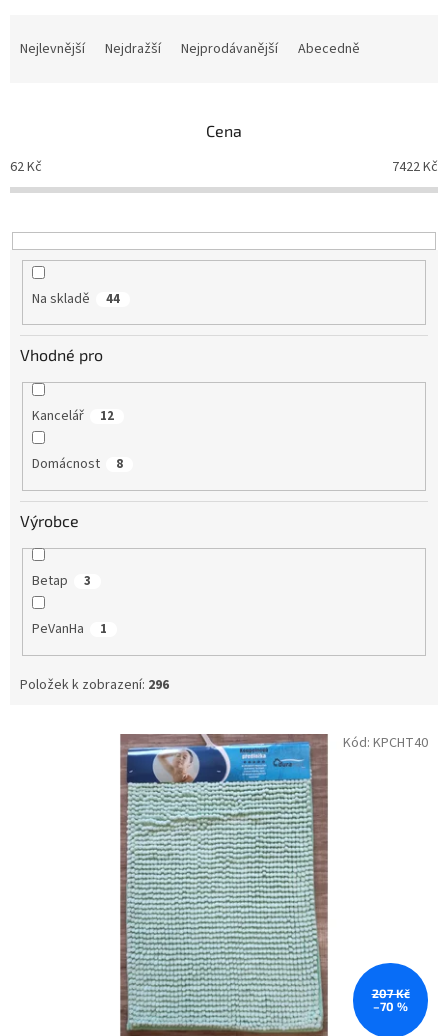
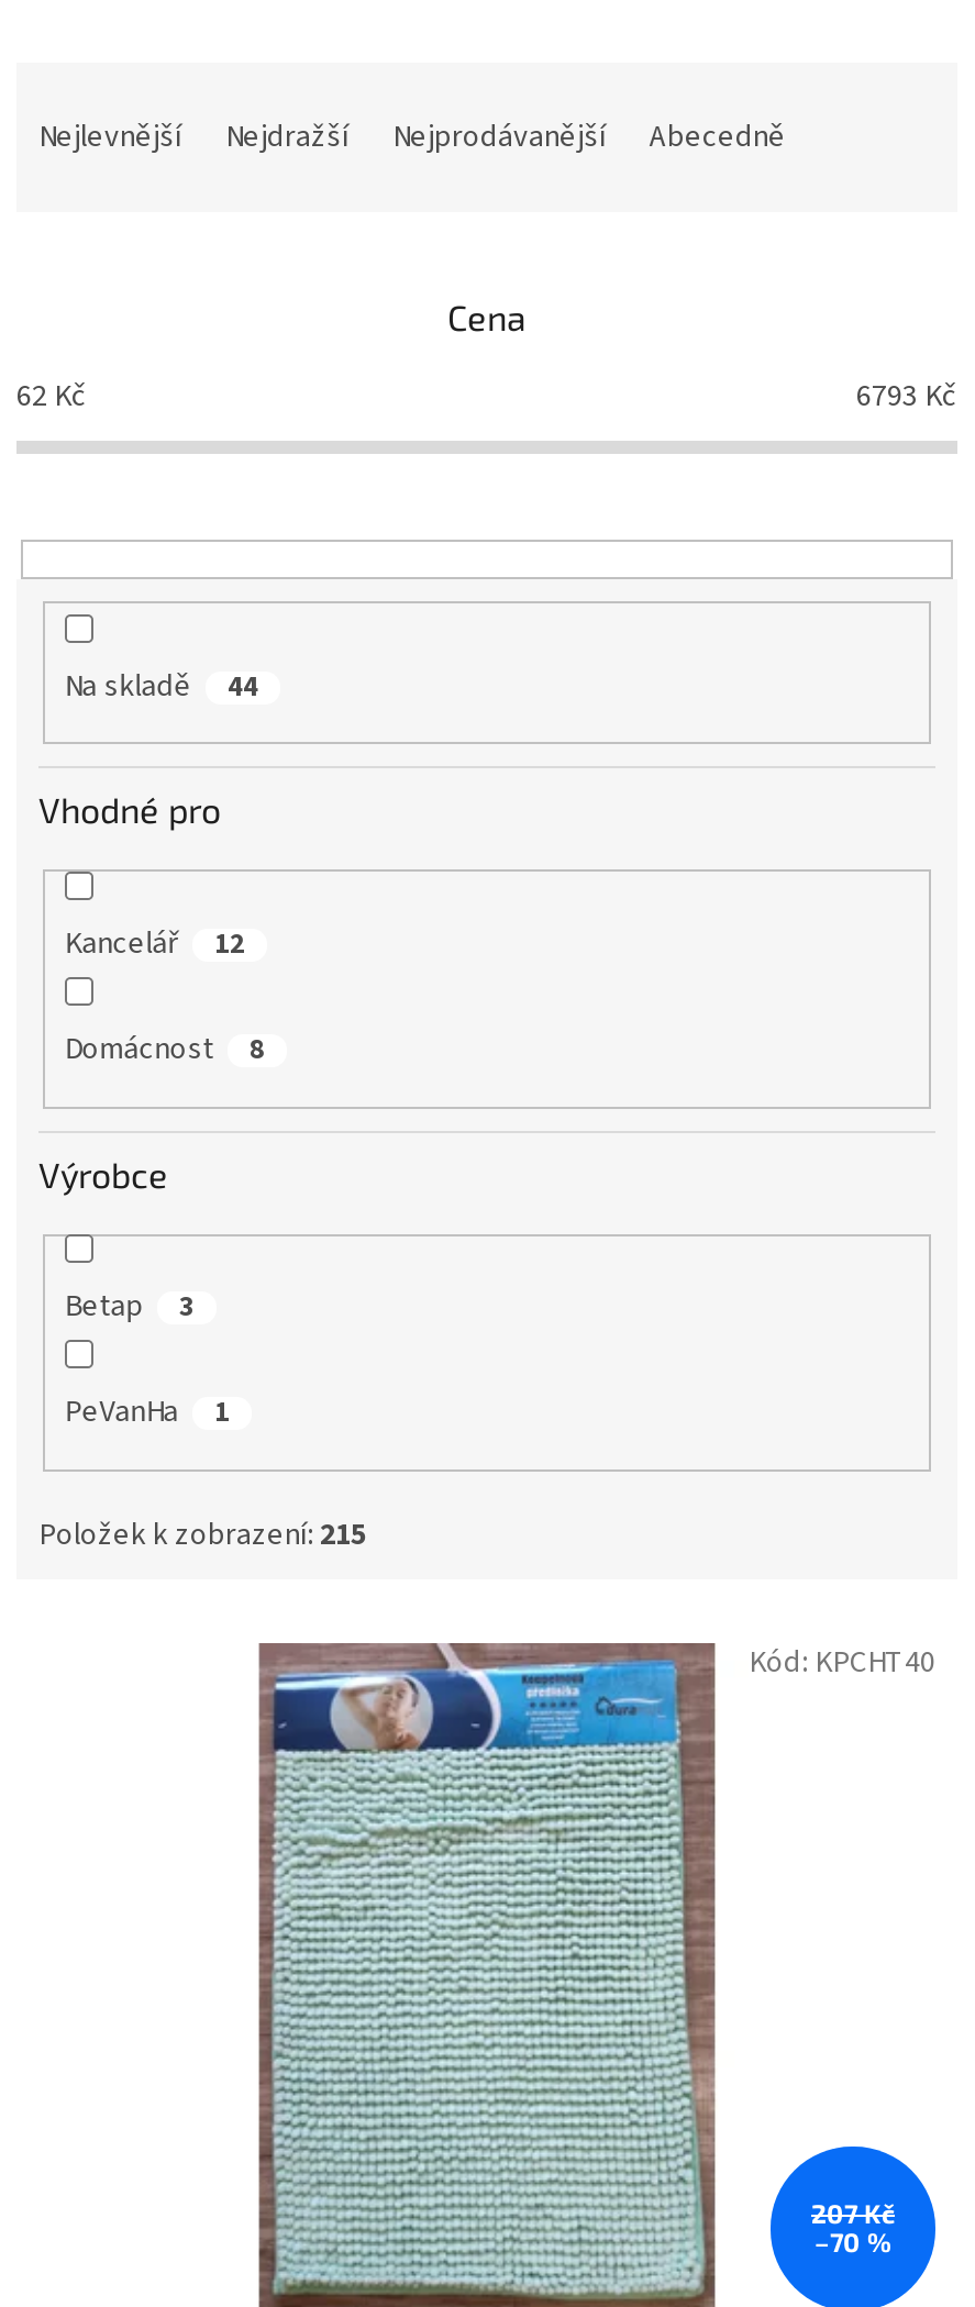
[392,157,438,177] 7422 Kč -> [856,376,957,420] 6793 Kč
[20,675,169,695] Položek k zobrazení: 296 -> [38,1513,366,1557] Položek k zobrazení: 215

